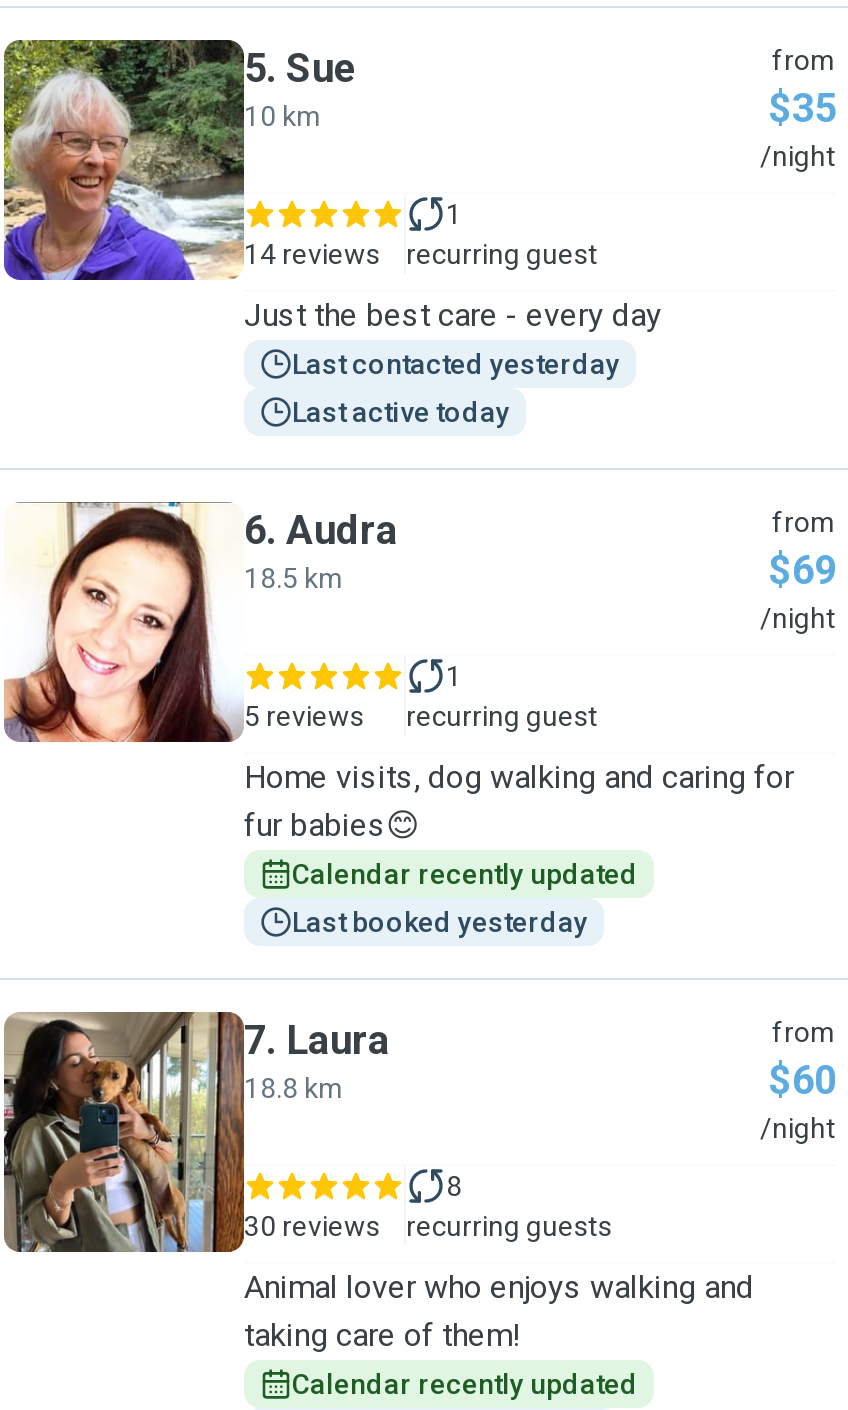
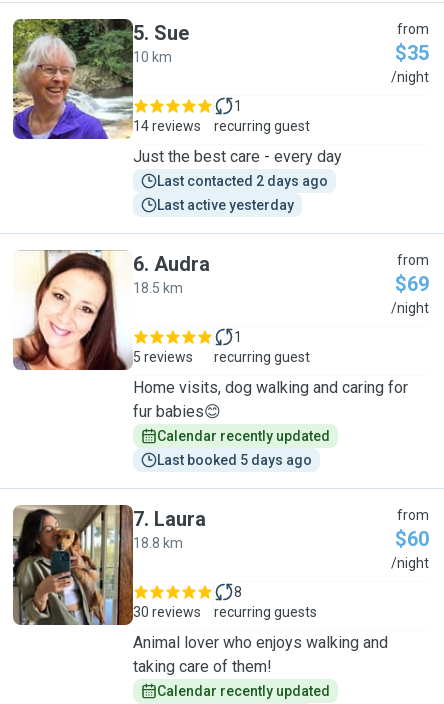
[292,348,620,380] Last contacted yesterday -> [157,173,328,189] Last contacted 2 days ago
[292,396,510,428] Last active today -> [157,197,294,213] Last active yesterday
[292,906,588,938] Last booked yesterday -> [157,452,312,468] Last booked 5 days ago

